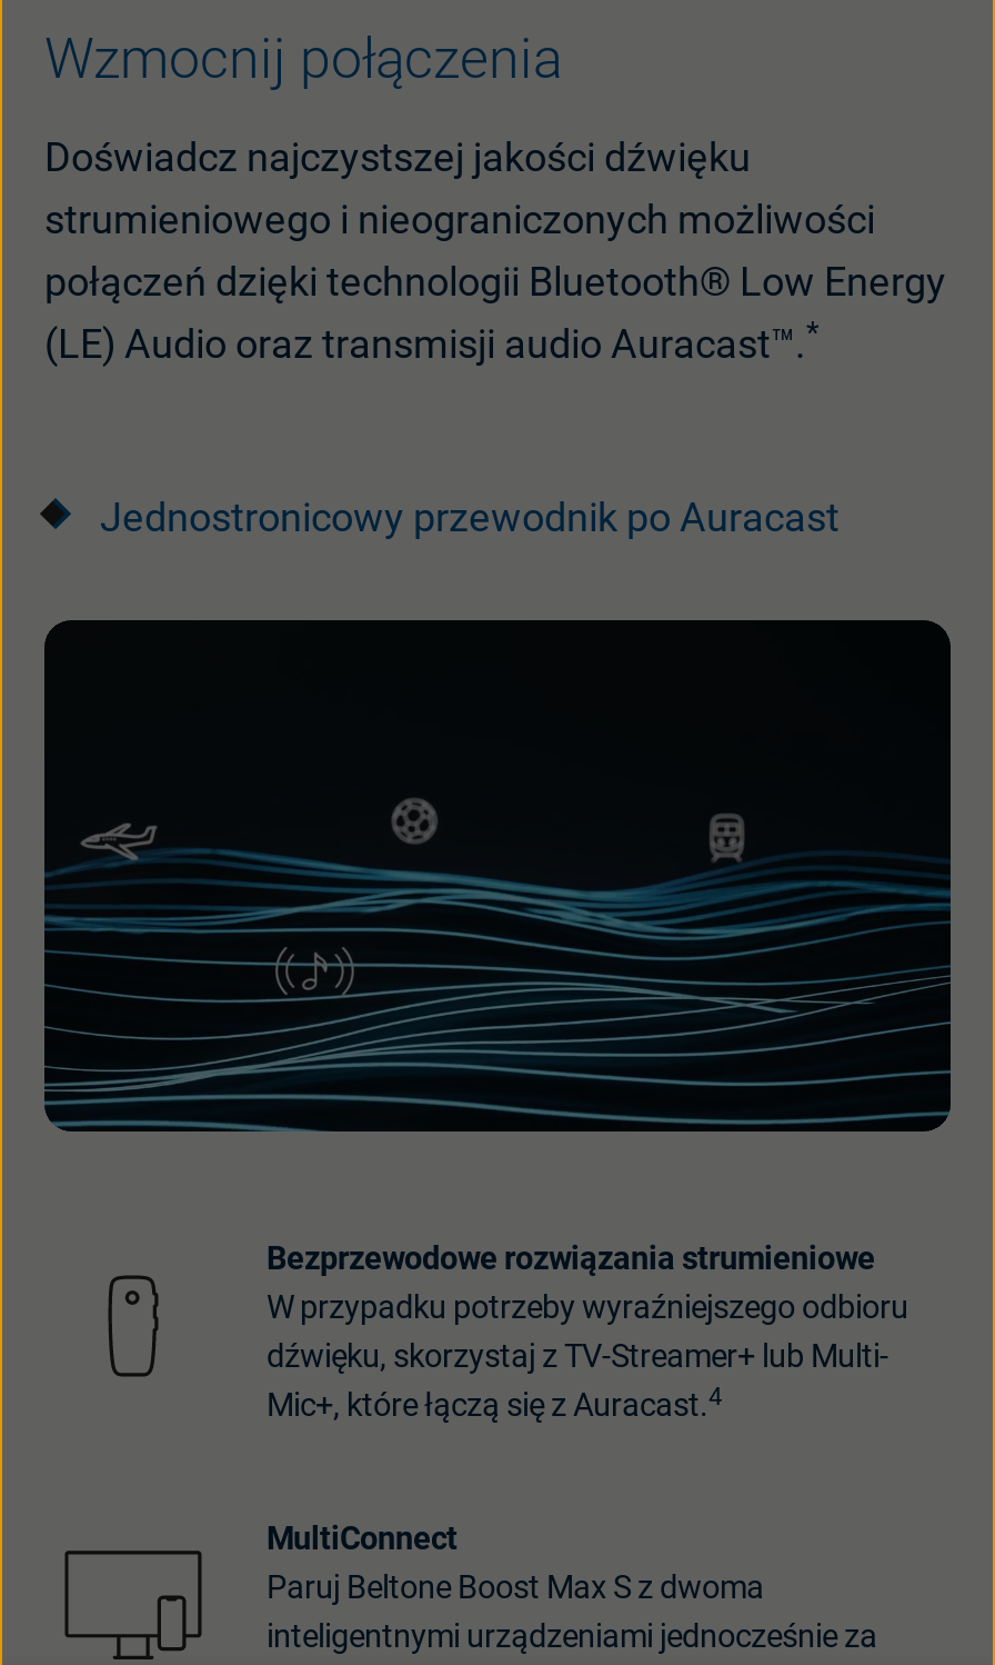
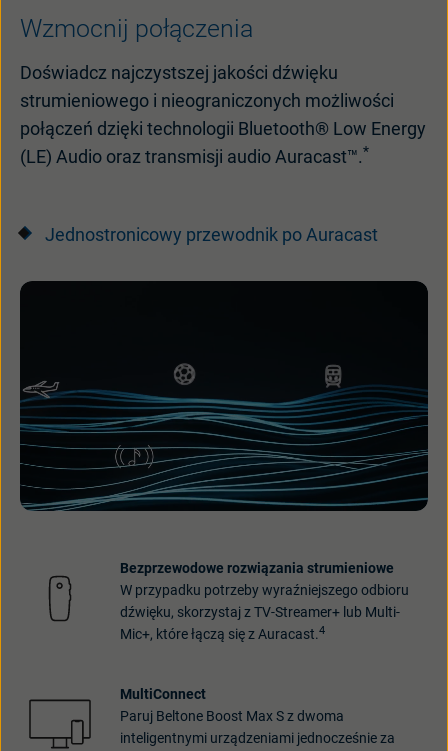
[42,796,953,1134] [image] -> [19,361,429,512] [image]

